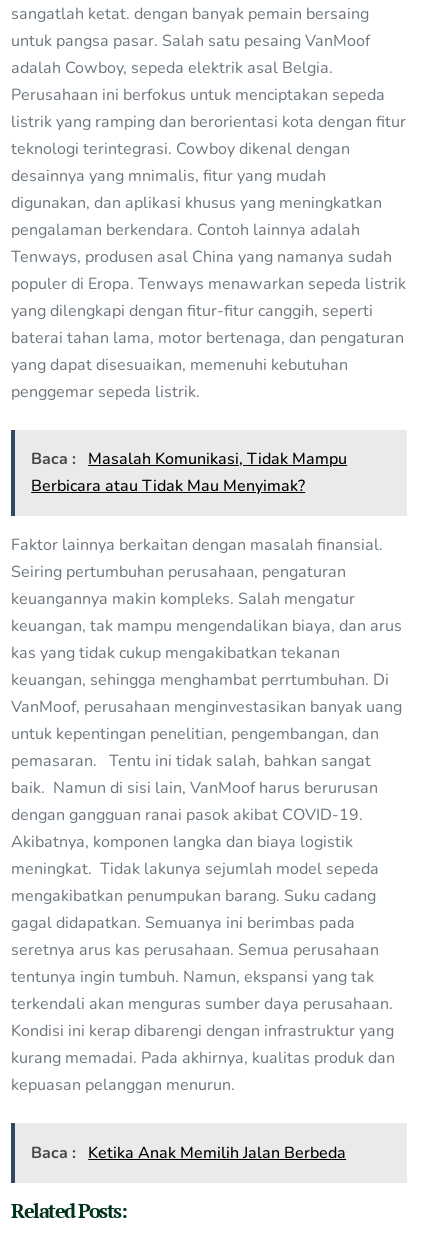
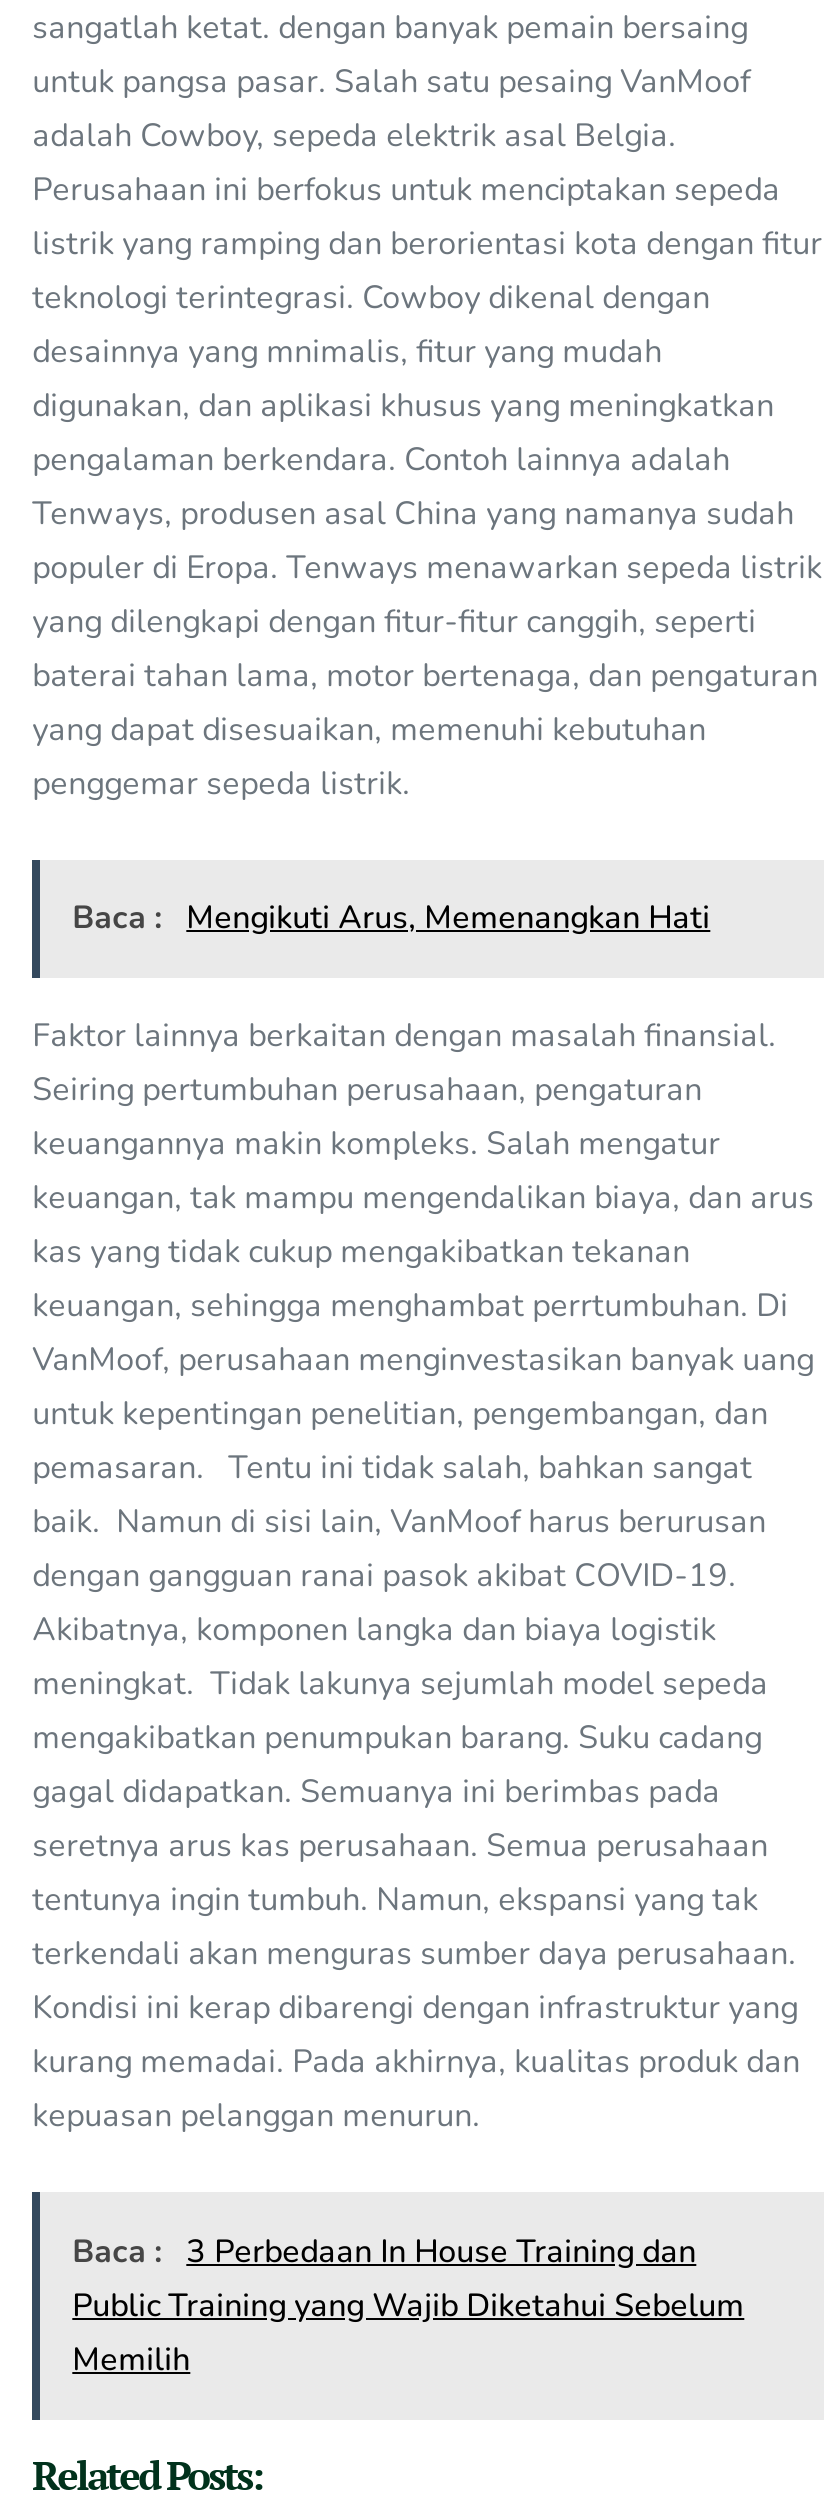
[31,448,347,497] Baca : Masalah Komunikasi, Tidak Mampu | Berbicara atau Tidak Mau Menyimak? -> [72,896,710,940] Baca : Mengikuti Arus, Memenangkan Hati
moved [11,534,402,1096] -> [32,1015,814,2139]: Faktor lainnya berkaitan dengan masalah finansial. | Seiring pertumbuhan perusahaan, pengaturan | keuangannya makin kompleks. Salah mengatur | ... | kurang memadai. Pada akhirnya, kualitas produk dan | kepuasan pelanggan menurun.
[31,1141,346,1163] Baca : Ketika Anak Memilih Jalan Berbeda -> [72,2229,744,2381] Baca : 3 Perbedaan In House Training dan | Public Training yang Wajib Diketahui Sebelum | Memilih

